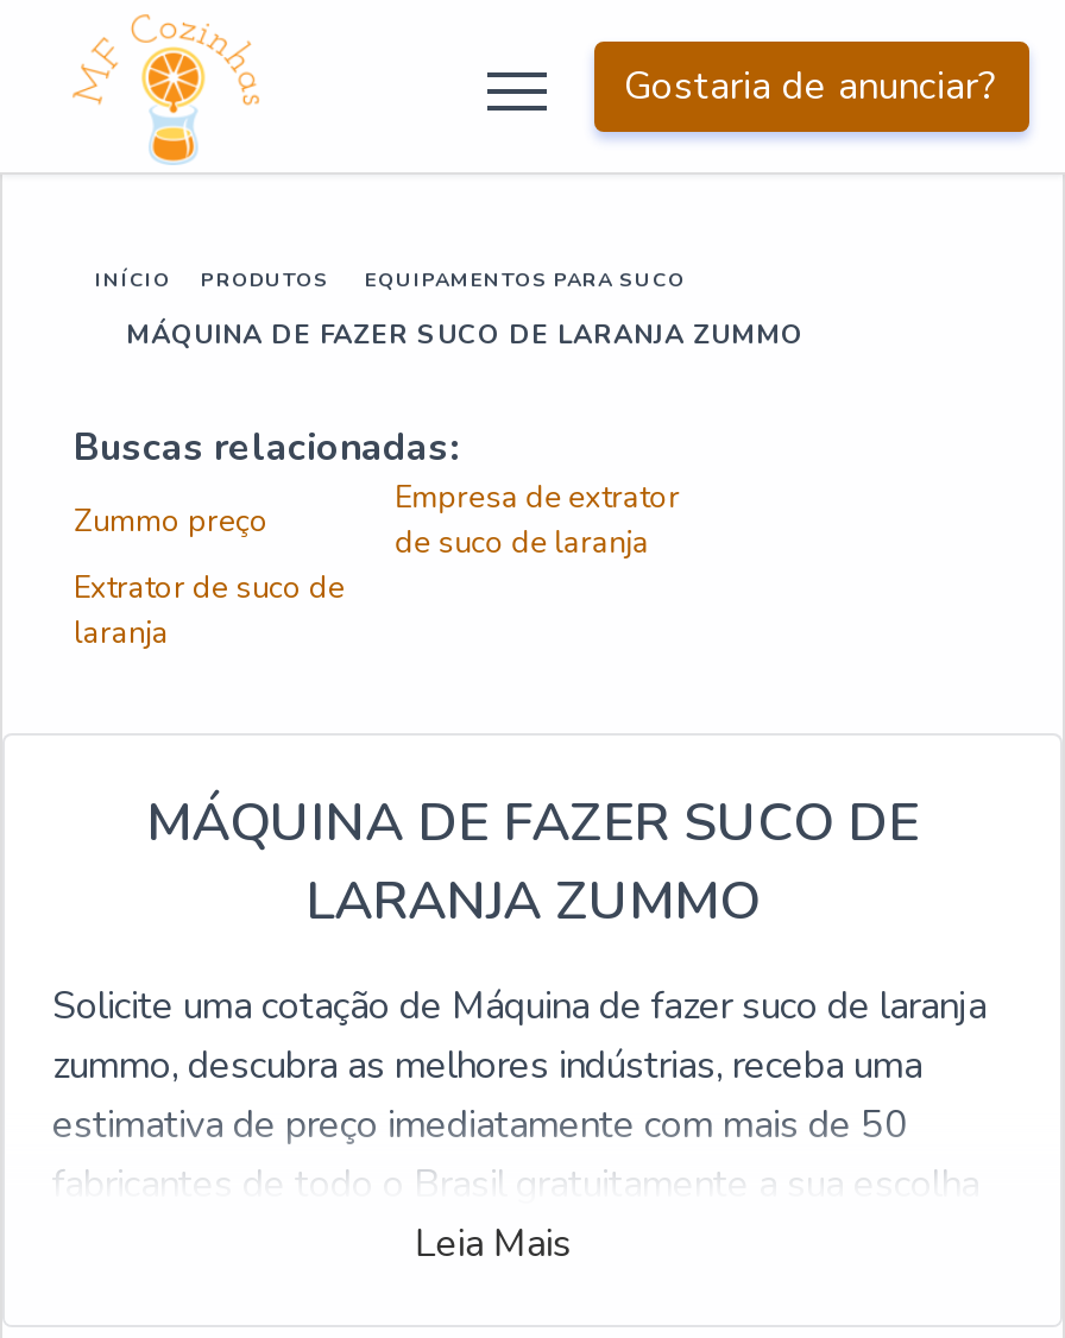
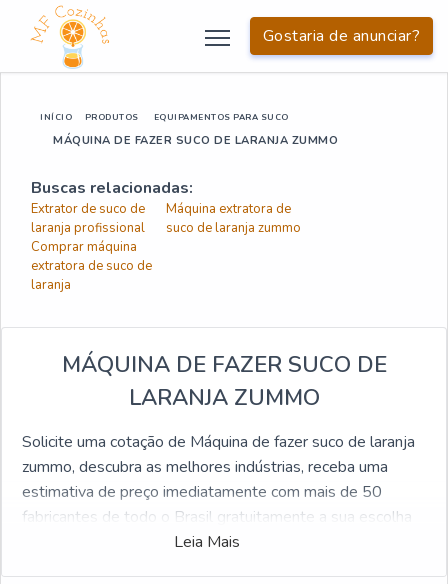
[395,476,680,564] Empresa de extrator | de suco de laranja -> none
[74,499,269,542] Zummo preço -> none
moved [74,567,345,610] -> [31,200,145,218]: Extrator de suco de
none -> [31,219,145,237] laranja profissional
none -> [31,200,301,275] Máquina extratora de | suco de laranja zummo | Comprar máquina | extratora de suco de

